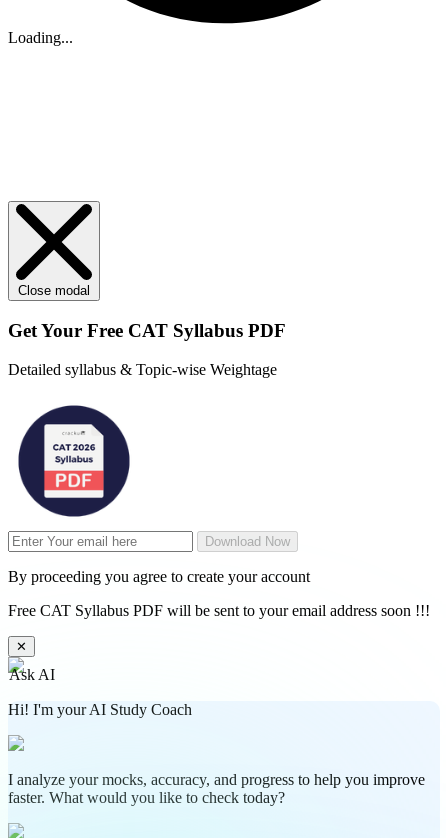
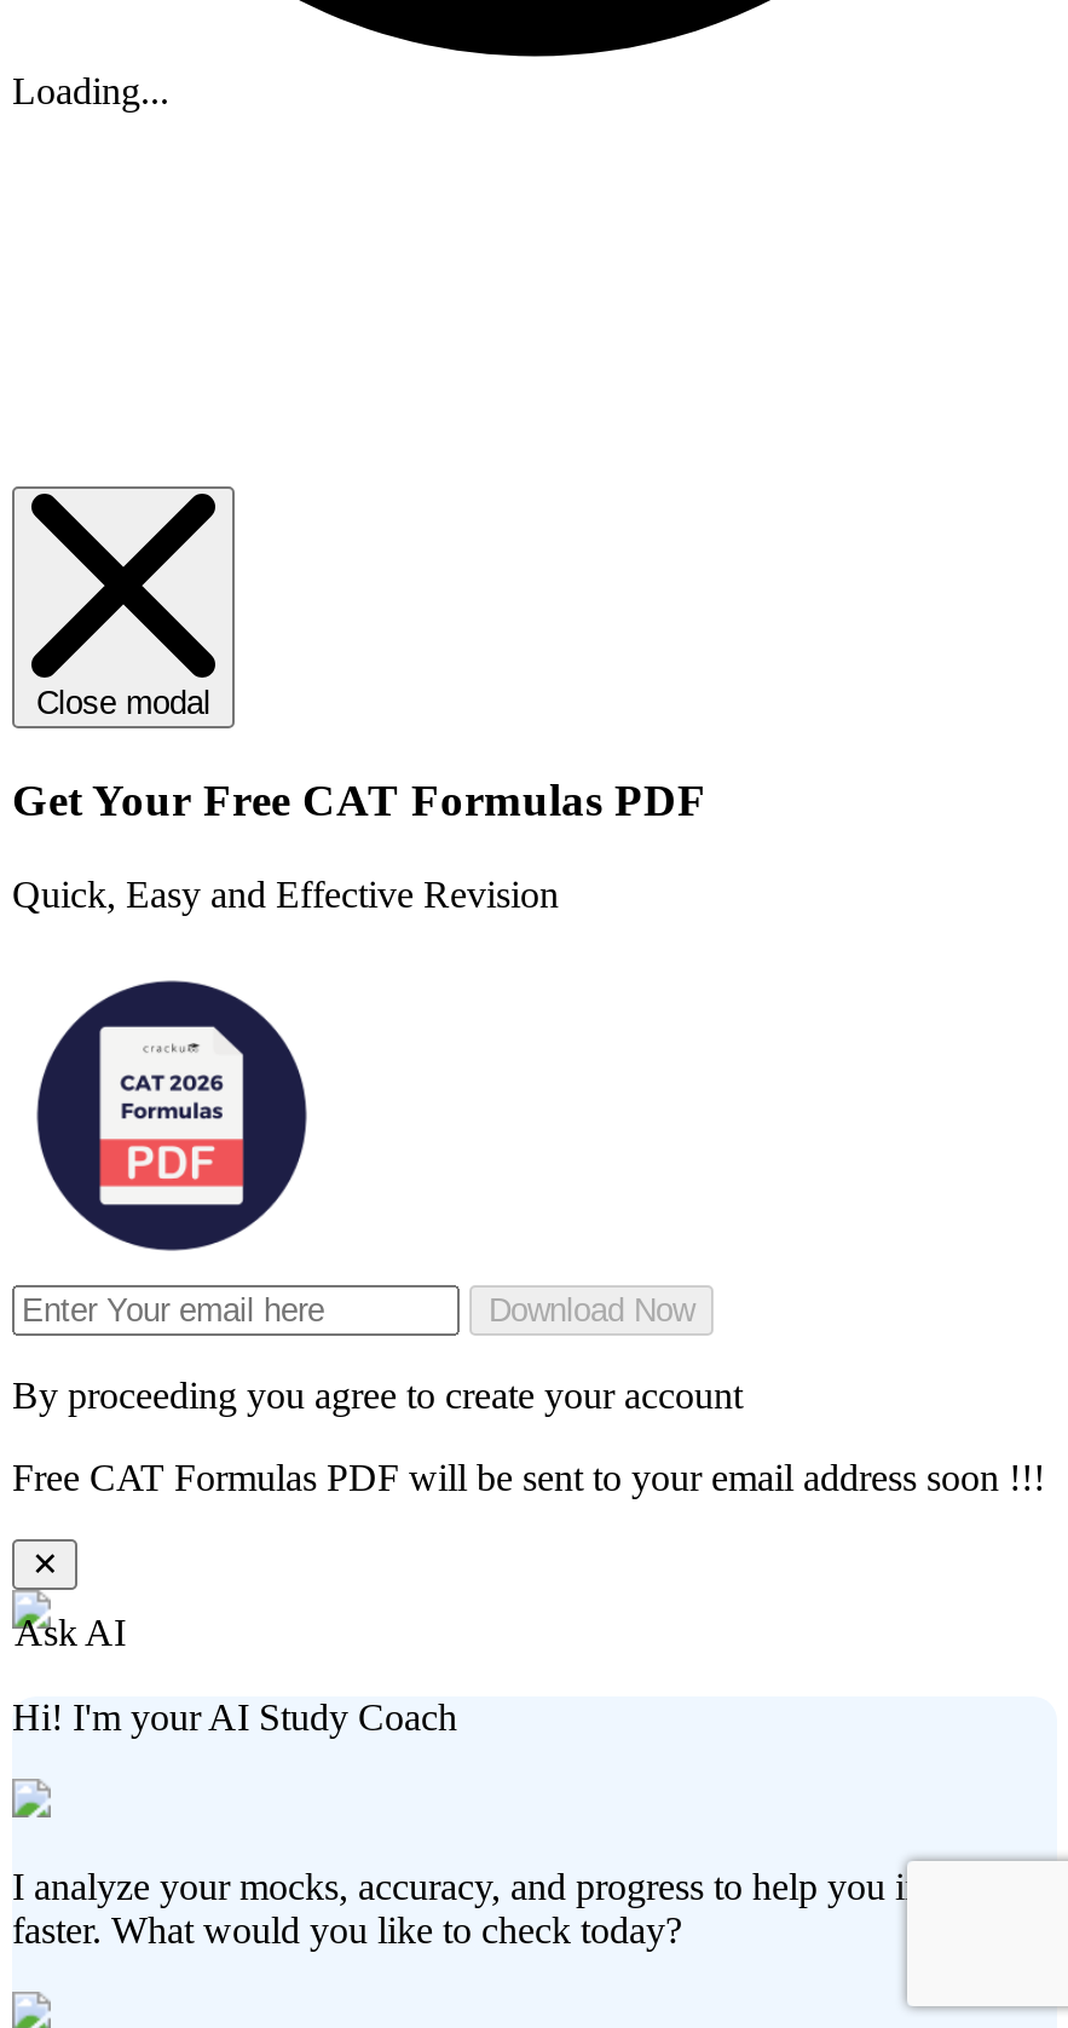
[8,320,286,341] Get Your Free CAT Syllabus PDF -> [12,774,706,825] Get Your Free CAT Formulas PDF
[8,361,277,378] Detailed syllabus & Topic-wise Weightage -> [12,873,559,914] Quick, Easy and Effective Revision
[8,602,430,619] Free CAT Syllabus PDF will be sent to your email address soon !!! -> [12,1456,1045,1497] Free CAT Formulas PDF will be sent to your email address soon !!!

